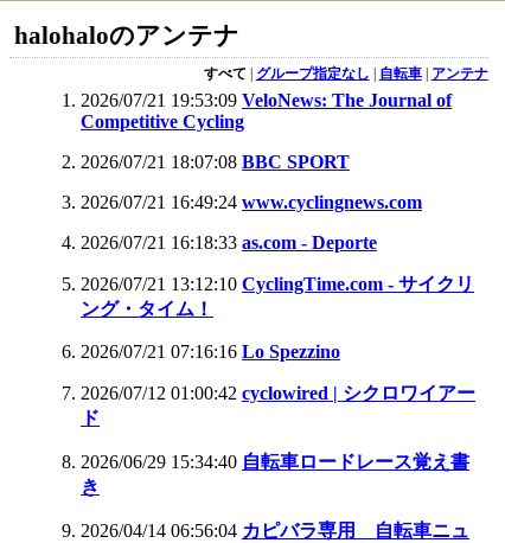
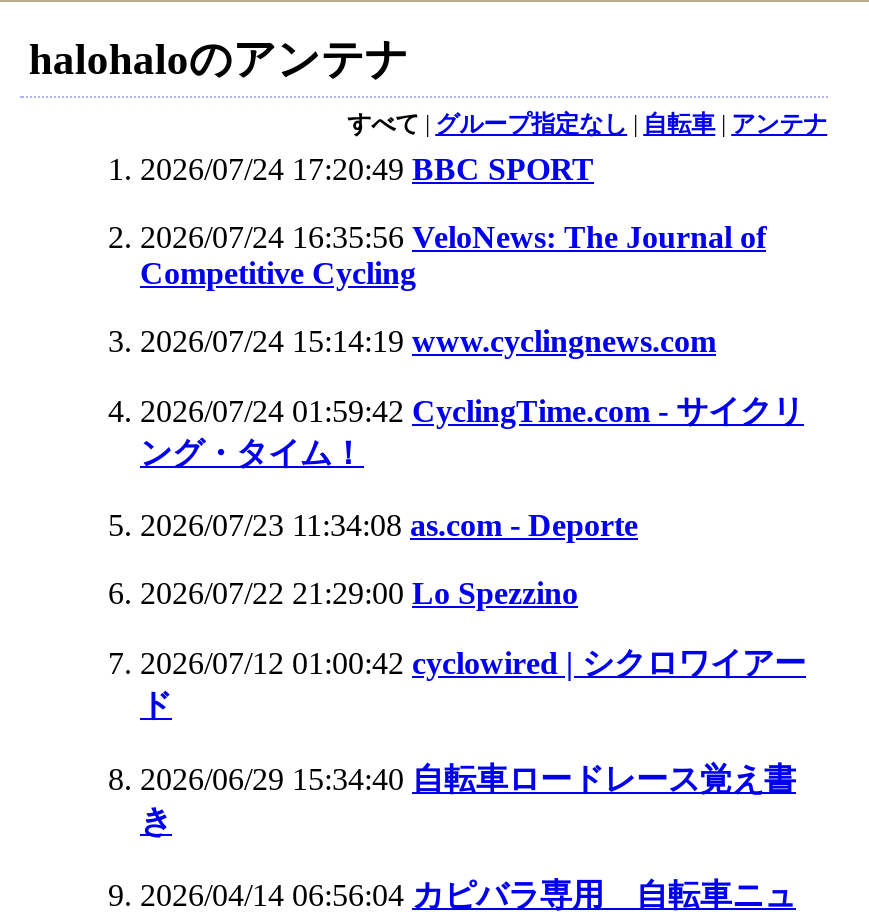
[81,90,452,110] 2026/07/21 19:53:09 VeloNews: The Journal of -> [140,152,766,254] 2026/07/24 17:20:49 BBC SPORT | 2026/07/24 16:35:56 VeloNews: The Journal of
moved [81,111,244,131] -> [140,256,416,290]: Competitive Cycling
[81,152,474,294] 2026/07/21 18:07:08 BBC SPORT | 2026/07/21 16:49:24 www.cyclingnews.com | 2026/07/21 16:18:33 as.com - Deporte | 2026/07/21 13:12:10 CyclingTime.com - サイクリ -> [140,324,804,428] 2026/07/24 15:14:19 www.cyclingnews.com | 2026/07/24 01:59:42 CyclingTime.com - サイクリ
moved [81,299,213,319] -> [140,436,364,470]: ング・タイム！
[81,341,340,361] 2026/07/21 07:16:16 Lo Spezzino -> [140,508,638,610] 2026/07/23 11:34:08 as.com - Deporte | 2026/07/22 21:29:00 Lo Spezzino

